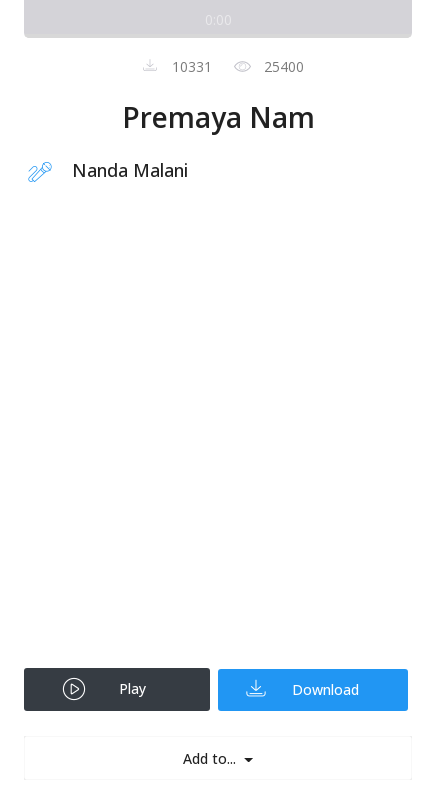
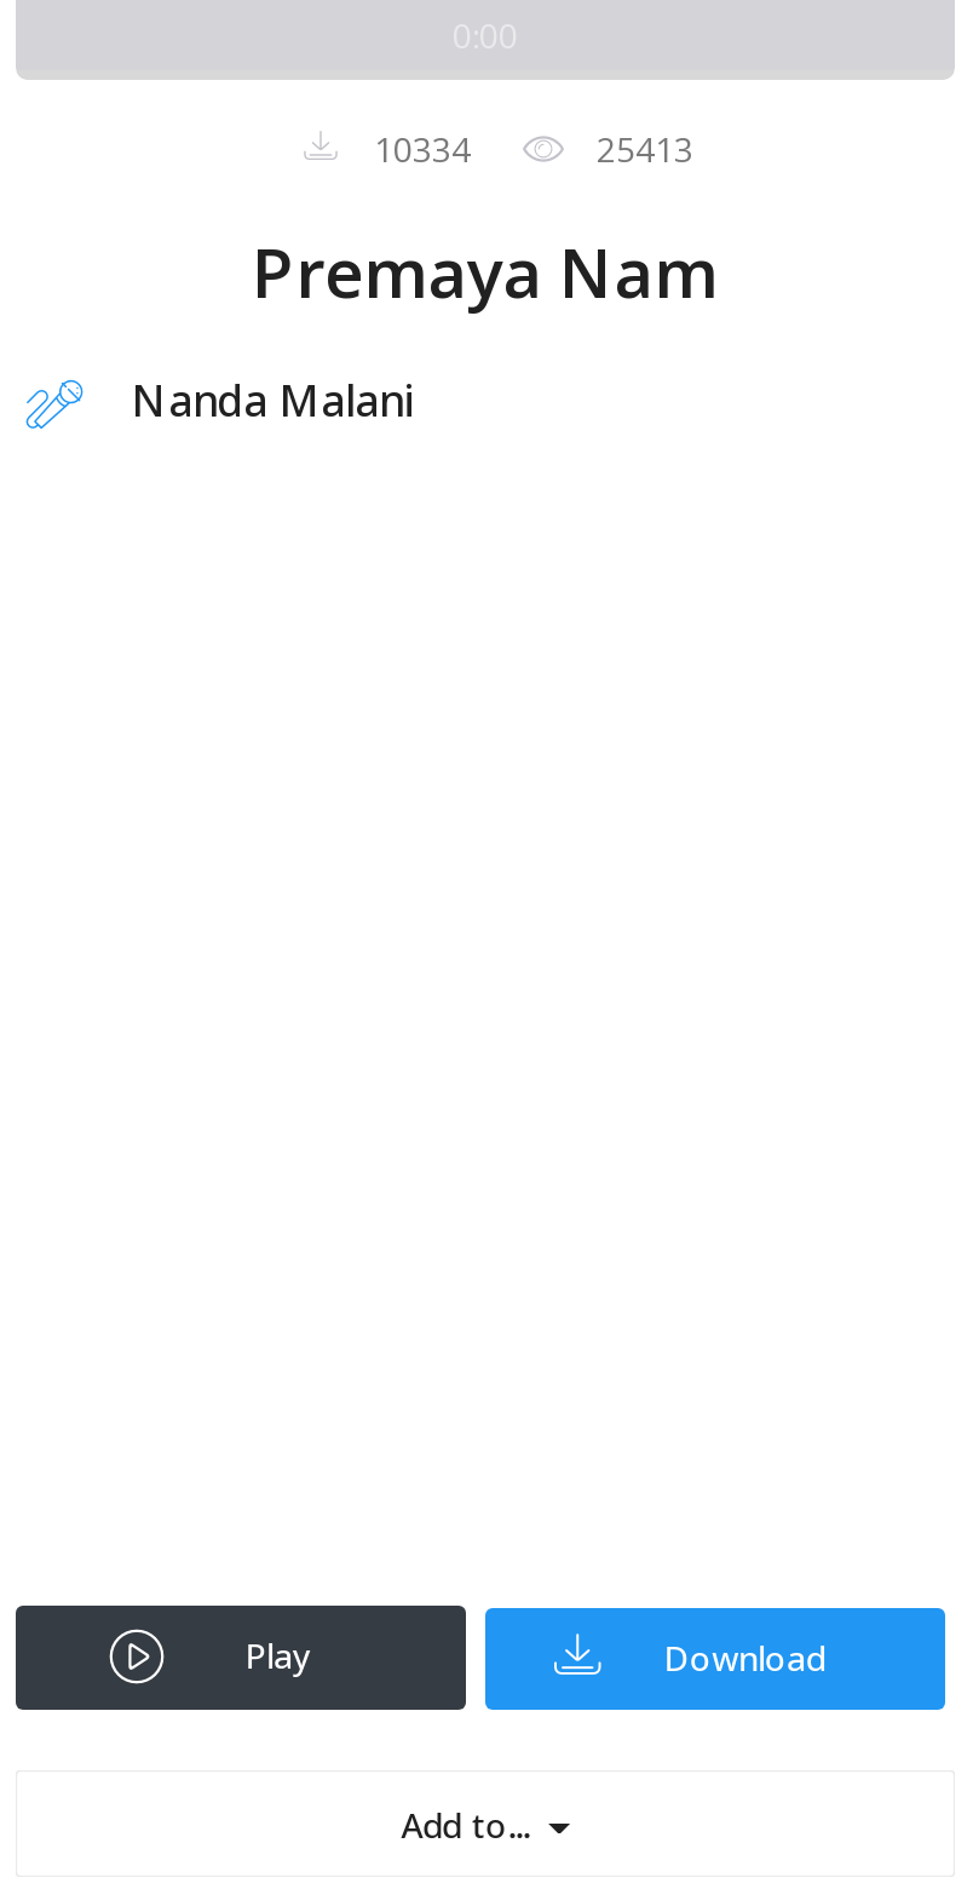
[172,57,212,76] 10331 -> [374,125,471,171] 10334
[264,57,304,76] 25400 -> [597,125,693,171] 25413

